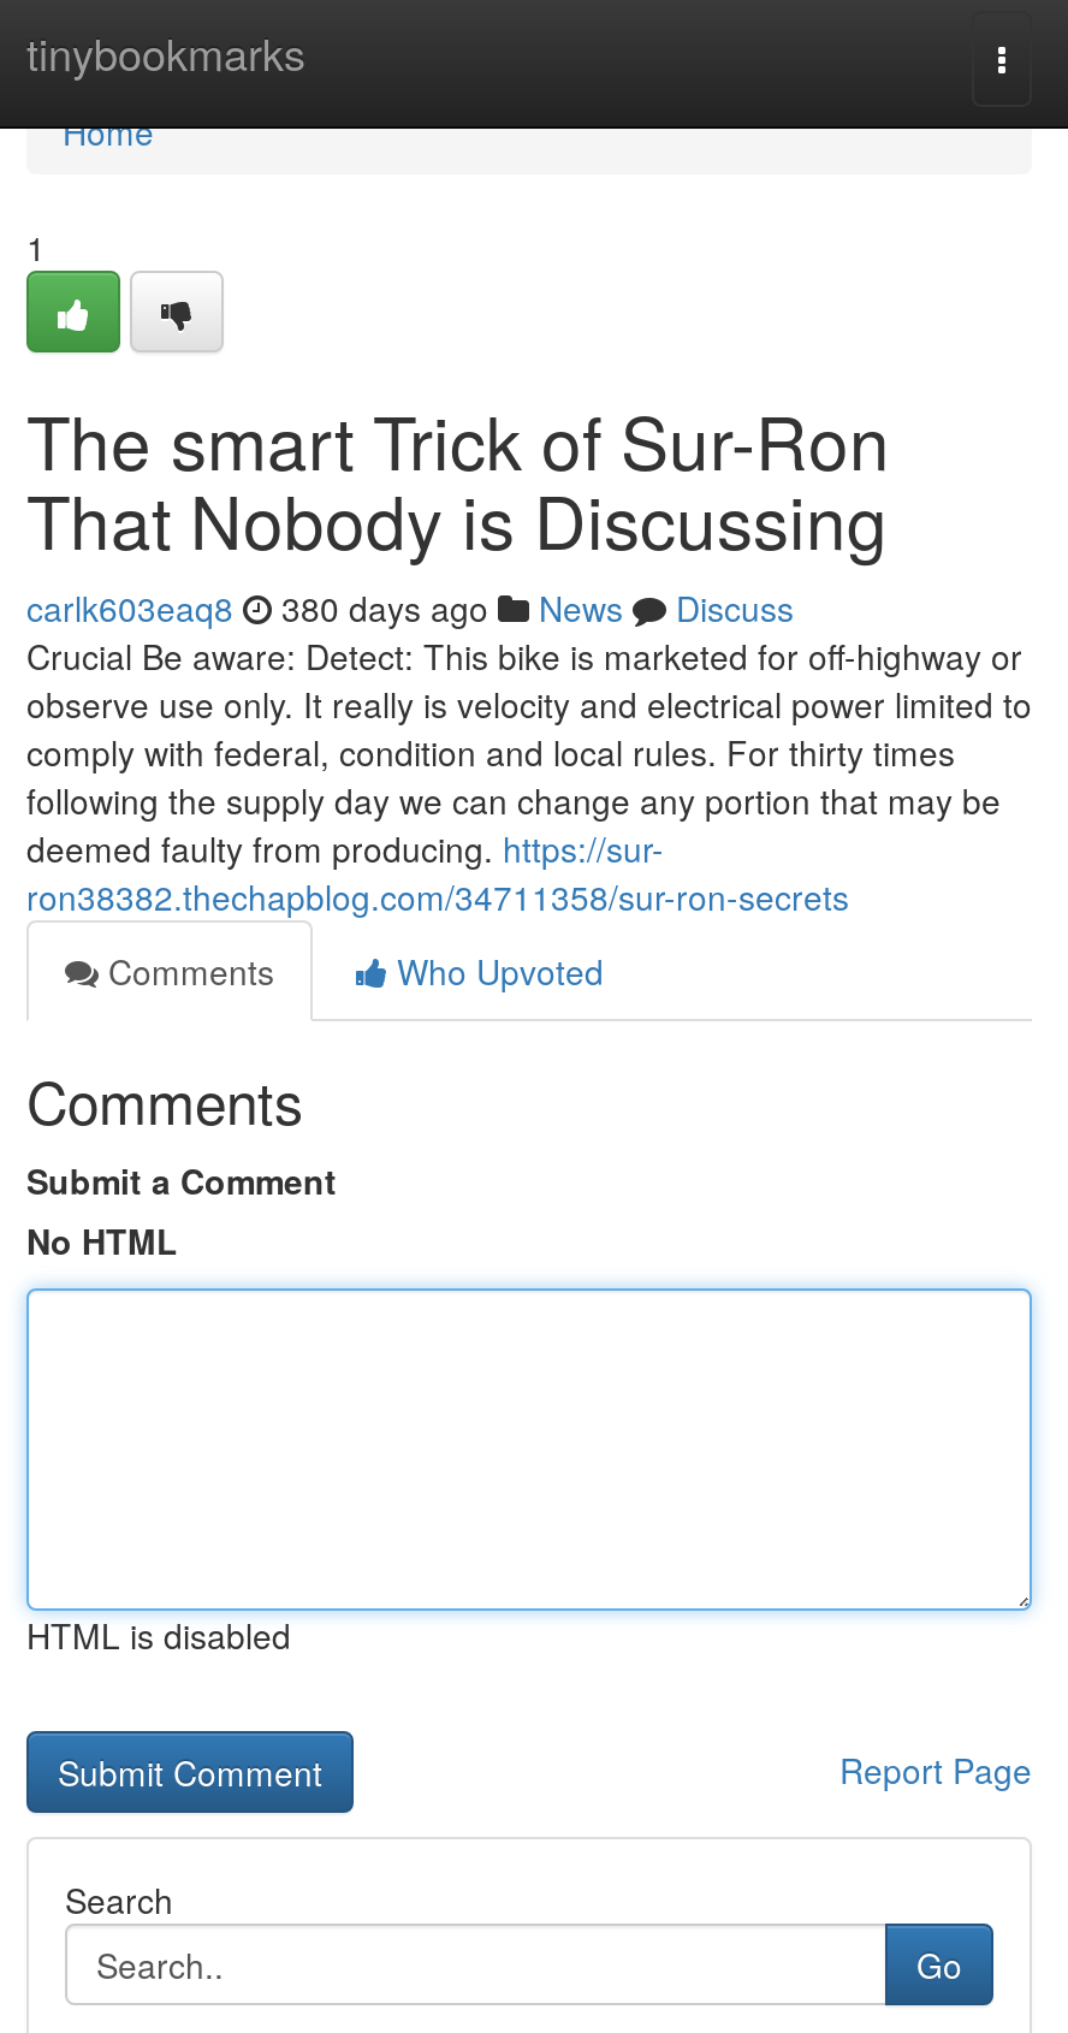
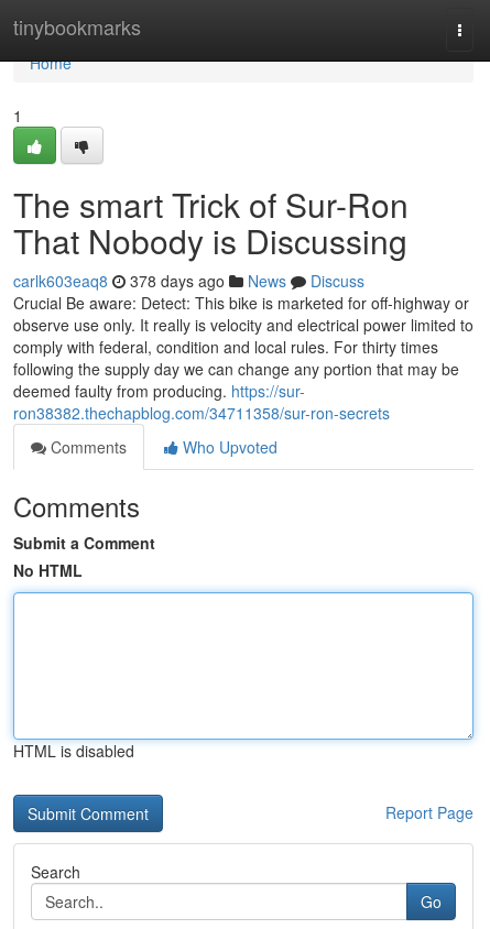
[26,583,794,632] carlk603eaq8 380 days ago News Discuss -> [13,270,364,292] carlk603eaq8 378 days ago News Discuss

